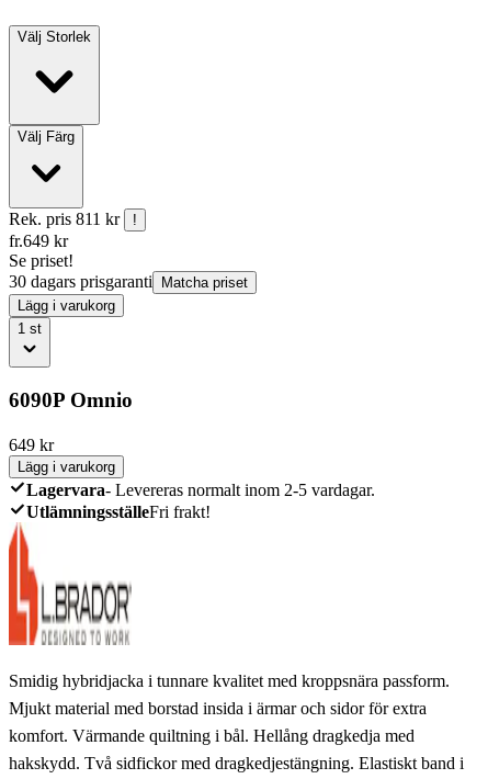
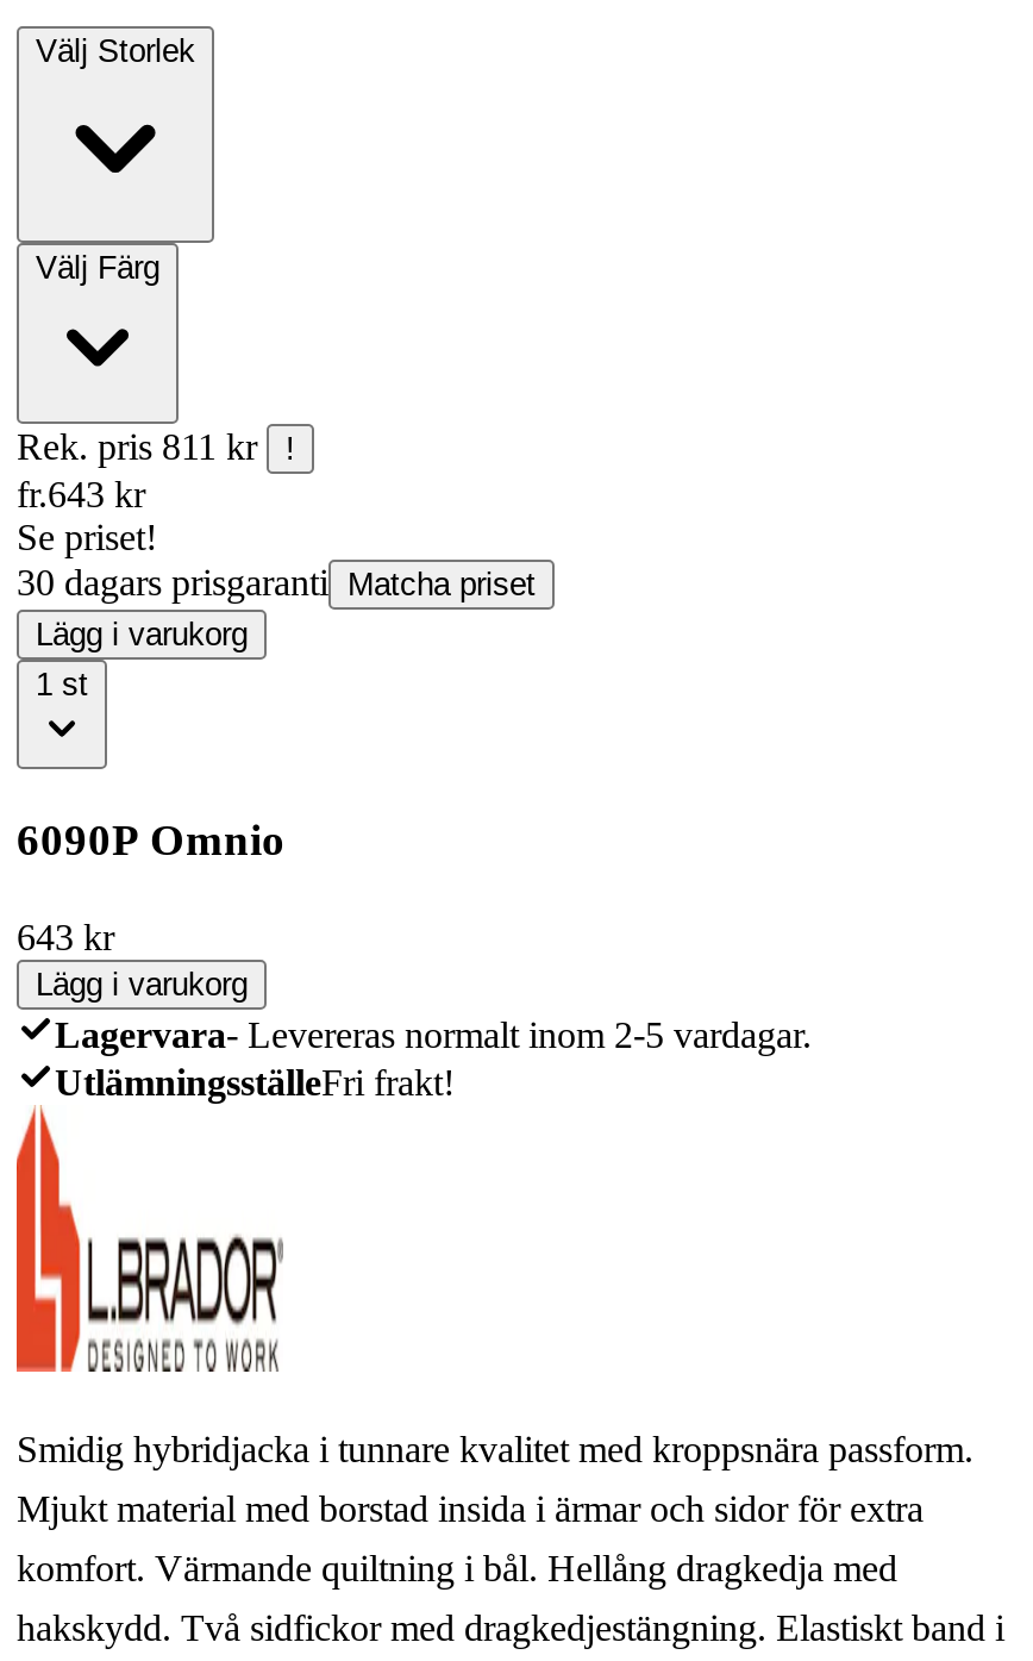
[9,231,68,250] fr.649 kr -> [17,474,145,514] fr.643 kr
[9,435,54,454] 649 kr -> [17,917,114,957] 643 kr

